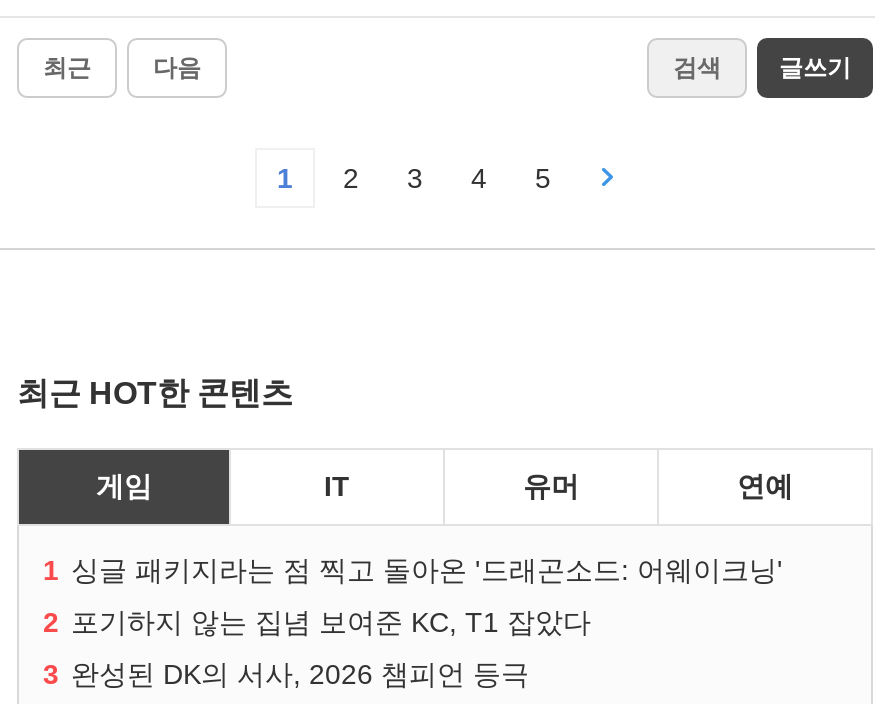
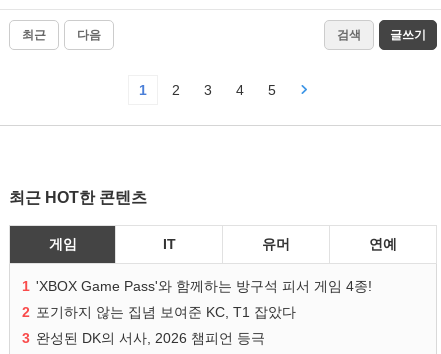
[43,554,783,586] 1 싱글 패키지라는 점 찍고 돌아온 '드래곤소드: 어웨이크닝' -> [22,278,372,294] 1 'XBOX Game Pass'와 함께하는 방구석 피서 게임 4종!

